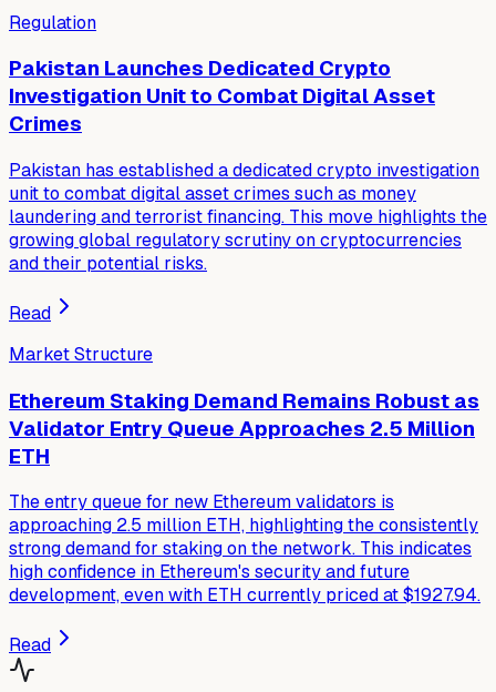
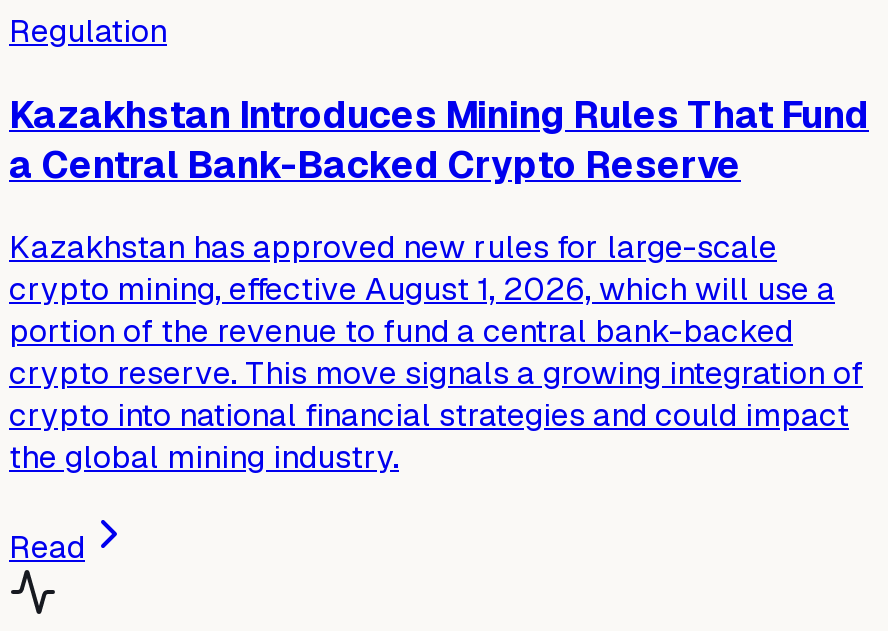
[9,55,487,607] Pakistan Launches Dedicated Crypto | Investigation Unit to Combat Digital Asset | Crimes | Pakistan has established a dedicated crypto investigation | unit to combat digital asset crimes such as money | laundering and terrorist financing. This move highlights the | growing global regulatory scrutiny on cryptocurrencies | and their potential risks. | Read | Market Structure | Ethereum Staking Demand Remains Robust as | Validator Entry Queue Approaches 2.5 Million | ETH | The entry queue for new Ethereum validators is | approaching 2.5 million ETH, highlighting the consistently | strong demand for staking on the network. This indicates | high confidence in Ethereum's security and future | development, even with ETH currently priced at $1927.94. -> [9,90,869,479] Kazakhstan Introduces Mining Rules That Fund | a Central Bank-Backed Crypto Reserve | Kazakhstan has approved new rules for large-scale | crypto mining, effective August 1, 2026, which will use a | portion of the revenue to fund a central bank-backed | crypto reserve. This move signals a growing integration of | crypto into national financial strategies and could impact | the global mining industry.

